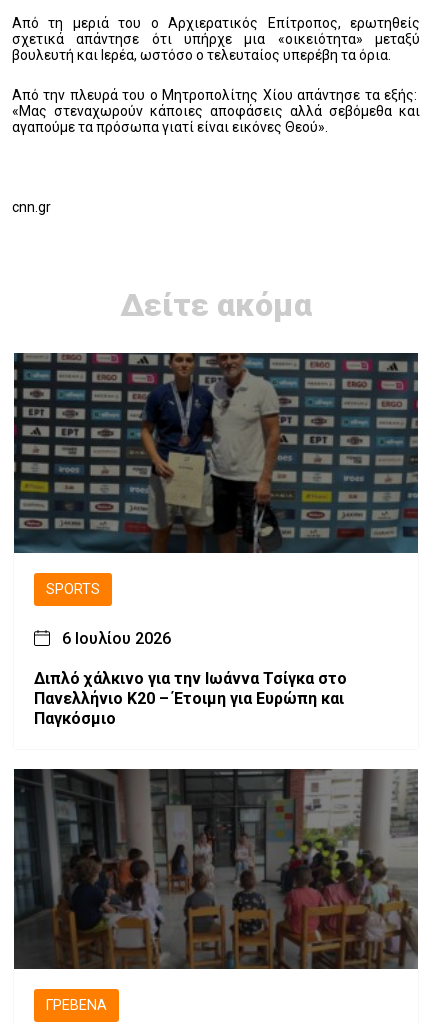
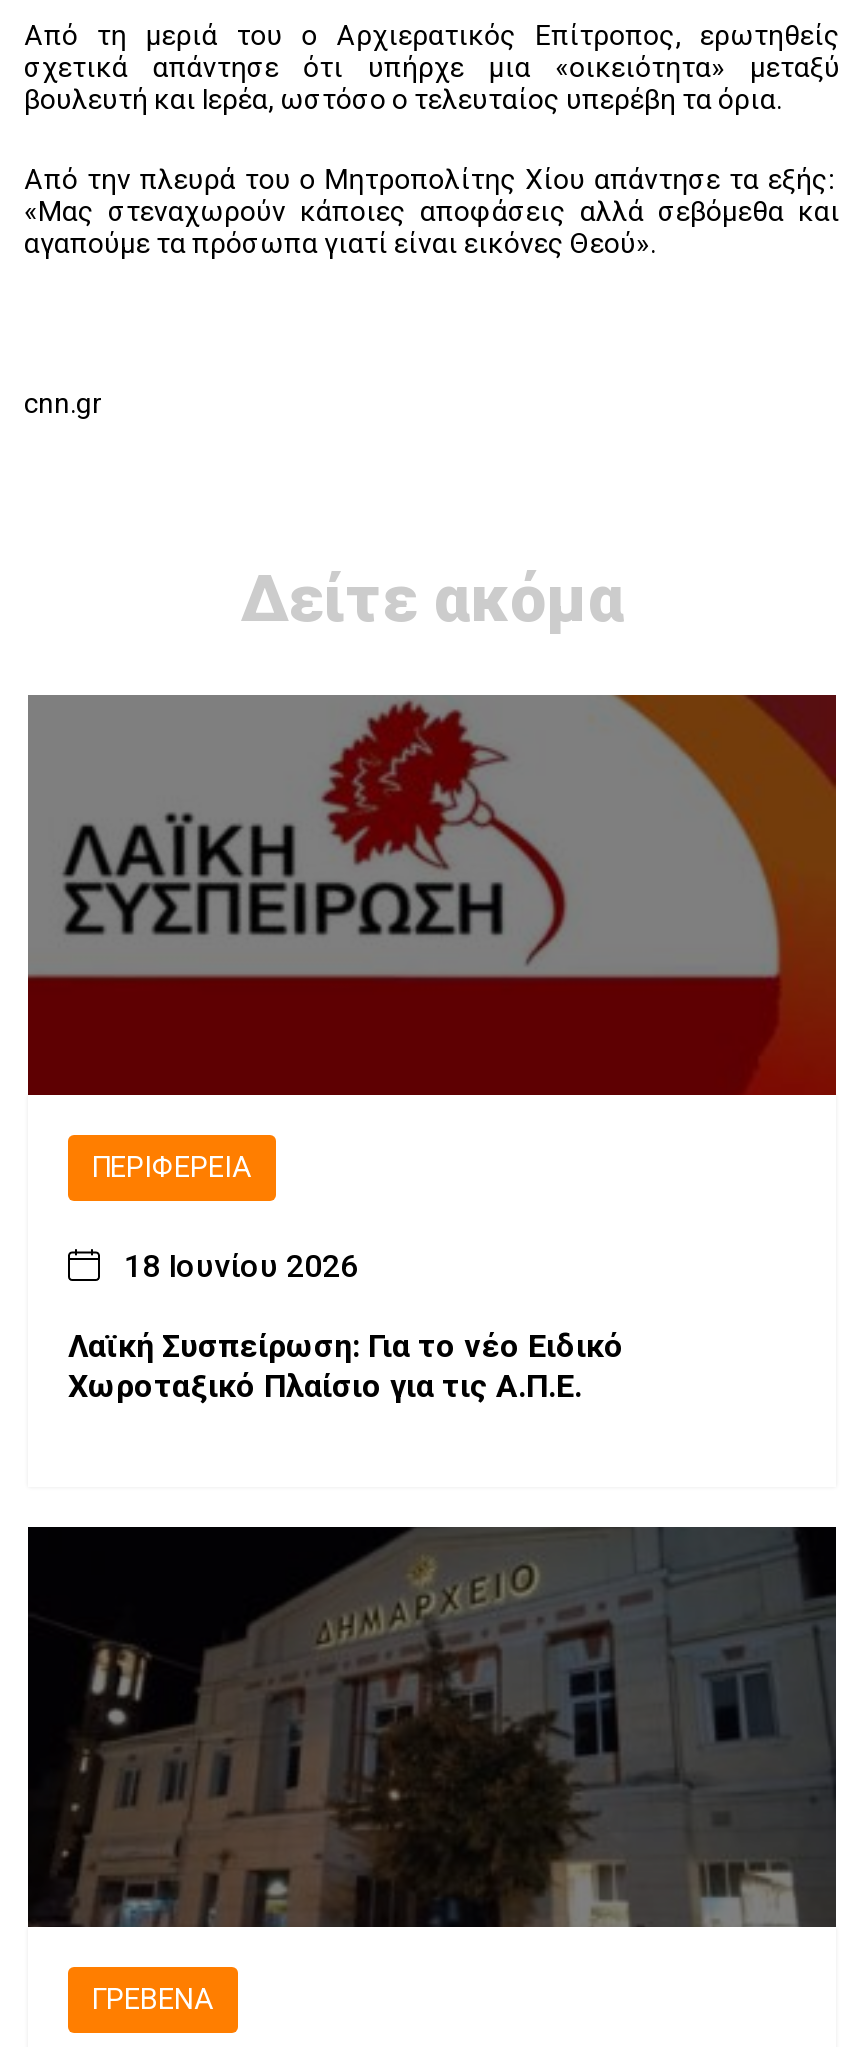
[13,352,419,598] [image] | SPORTS -> [28,692,838,1184] [image] | ΠΕΡΙΦΈΡΕΙΑ
[62,629,171,648] 6 Ιουλίου 2026 -> [124,1246,358,1284] 18 Ιουνίου 2026
[34,669,347,728] Διπλό χάλκινο για την Ιωάννα Τσίγκα στο | Πανελλήνιο Κ20 – Έτοιμη για Ευρώπη και | Παγκόσμιο -> [68,1326,624,1404] Λαϊκή Συσπείρωση: Για το νέο Ειδικό | Χωροταξικό Πλαίσιο για τις Α.Π.Ε.
[14,768,419,970] [image] -> [28,1526,836,1928] [image]

